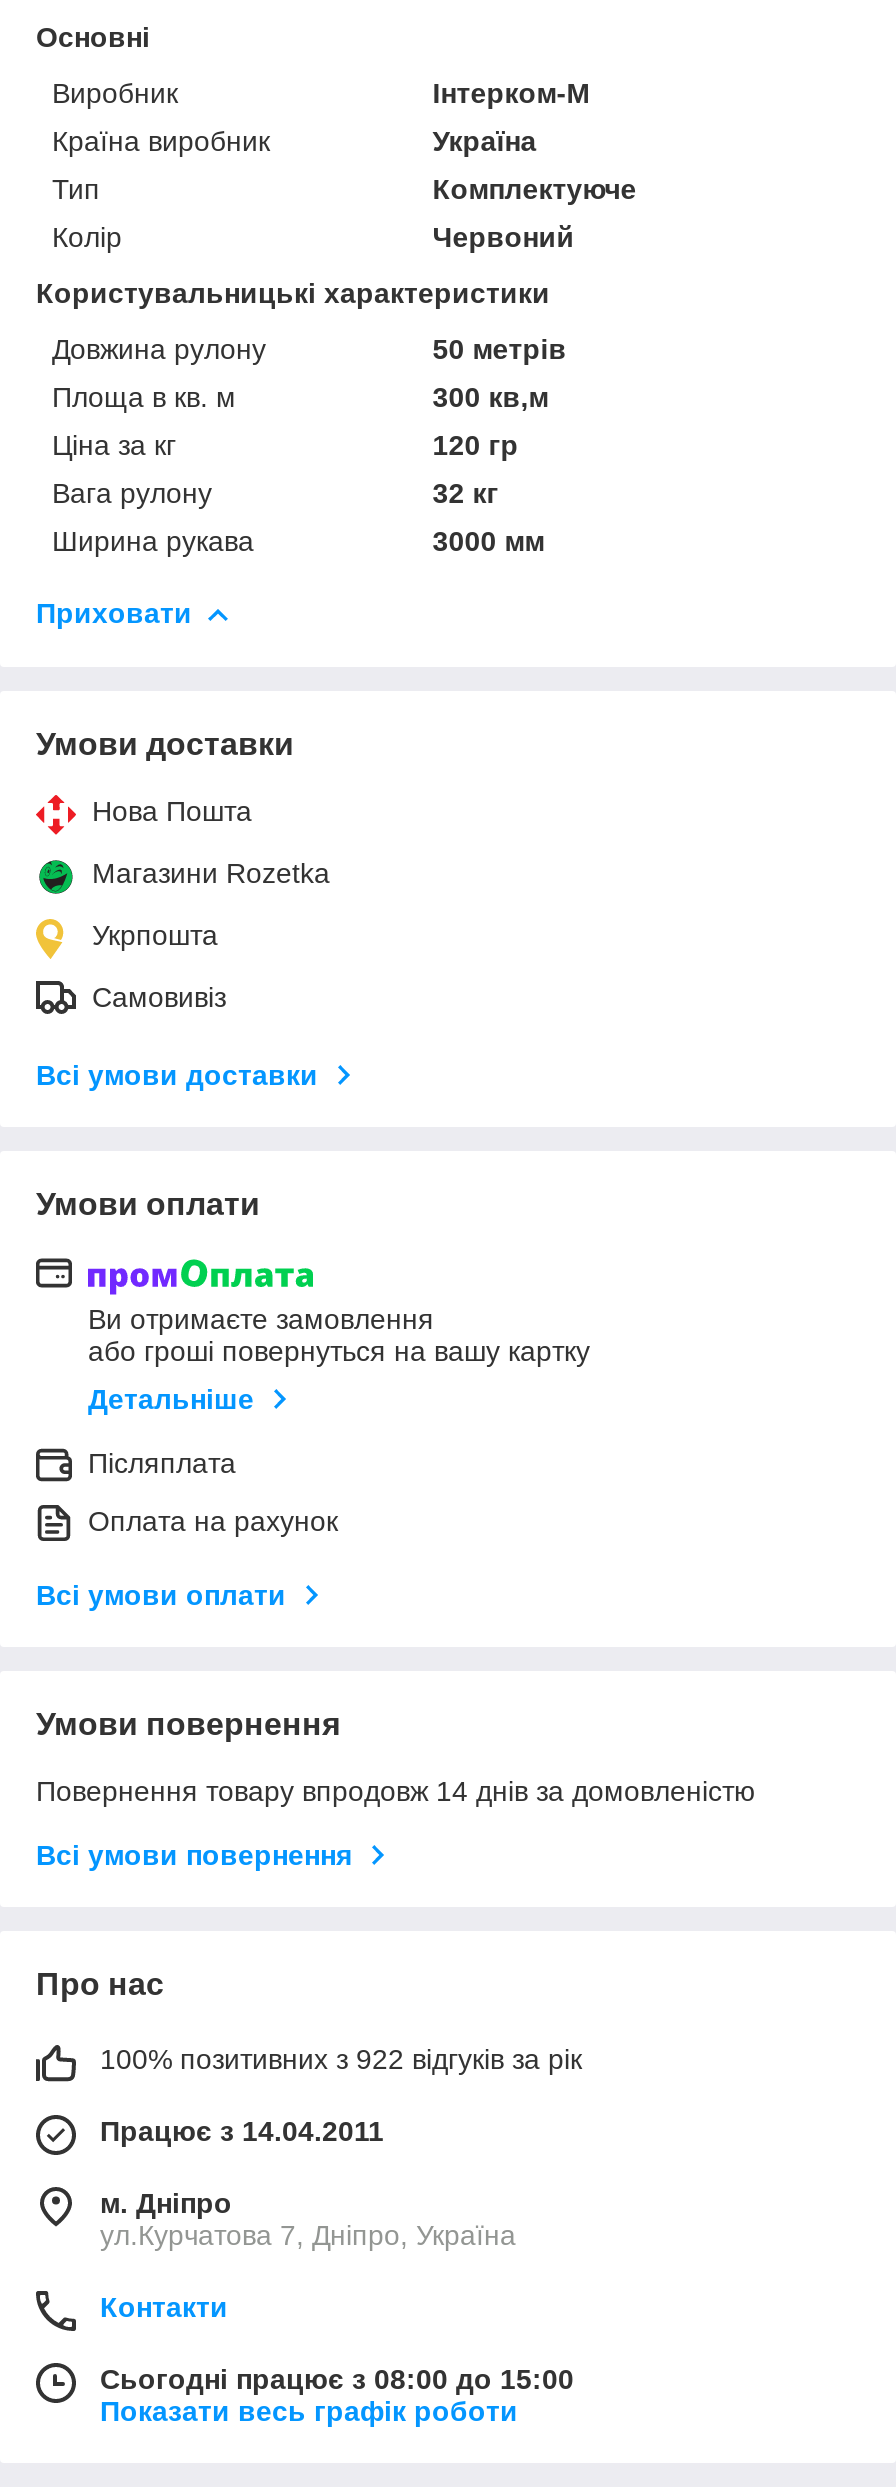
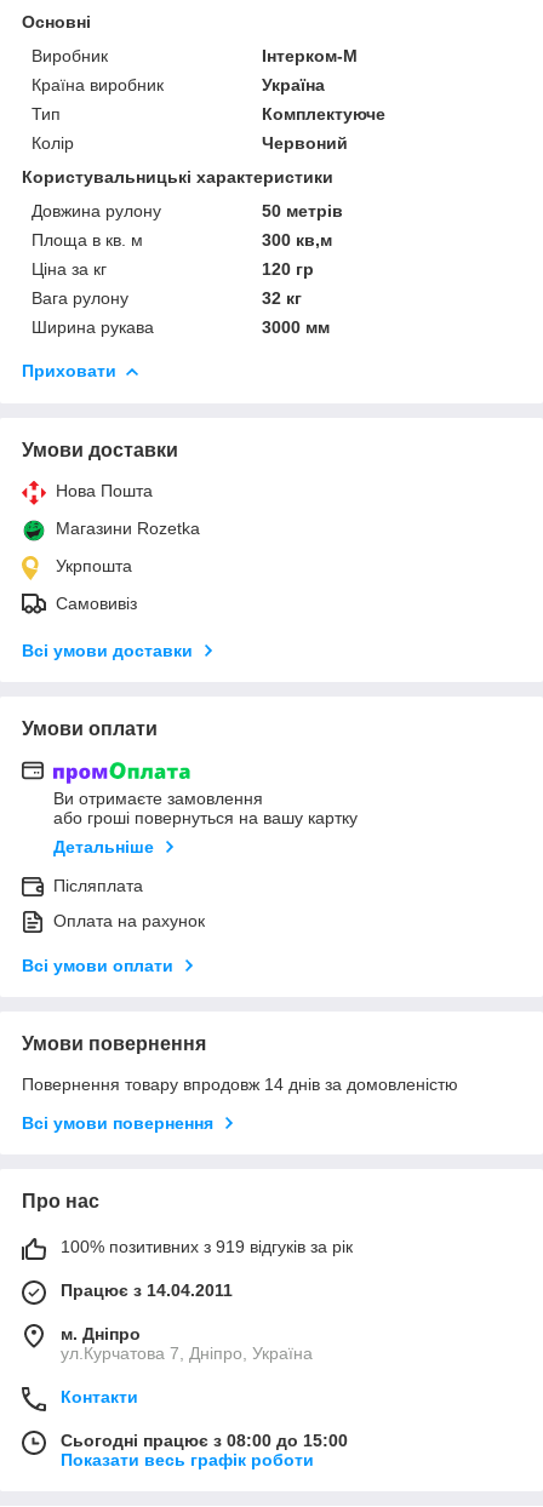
[100,2044,582,2076] 100% позитивних з 922 відгуків за рік -> [61,1237,353,1257] 100% позитивних з 919 відгуків за рік

